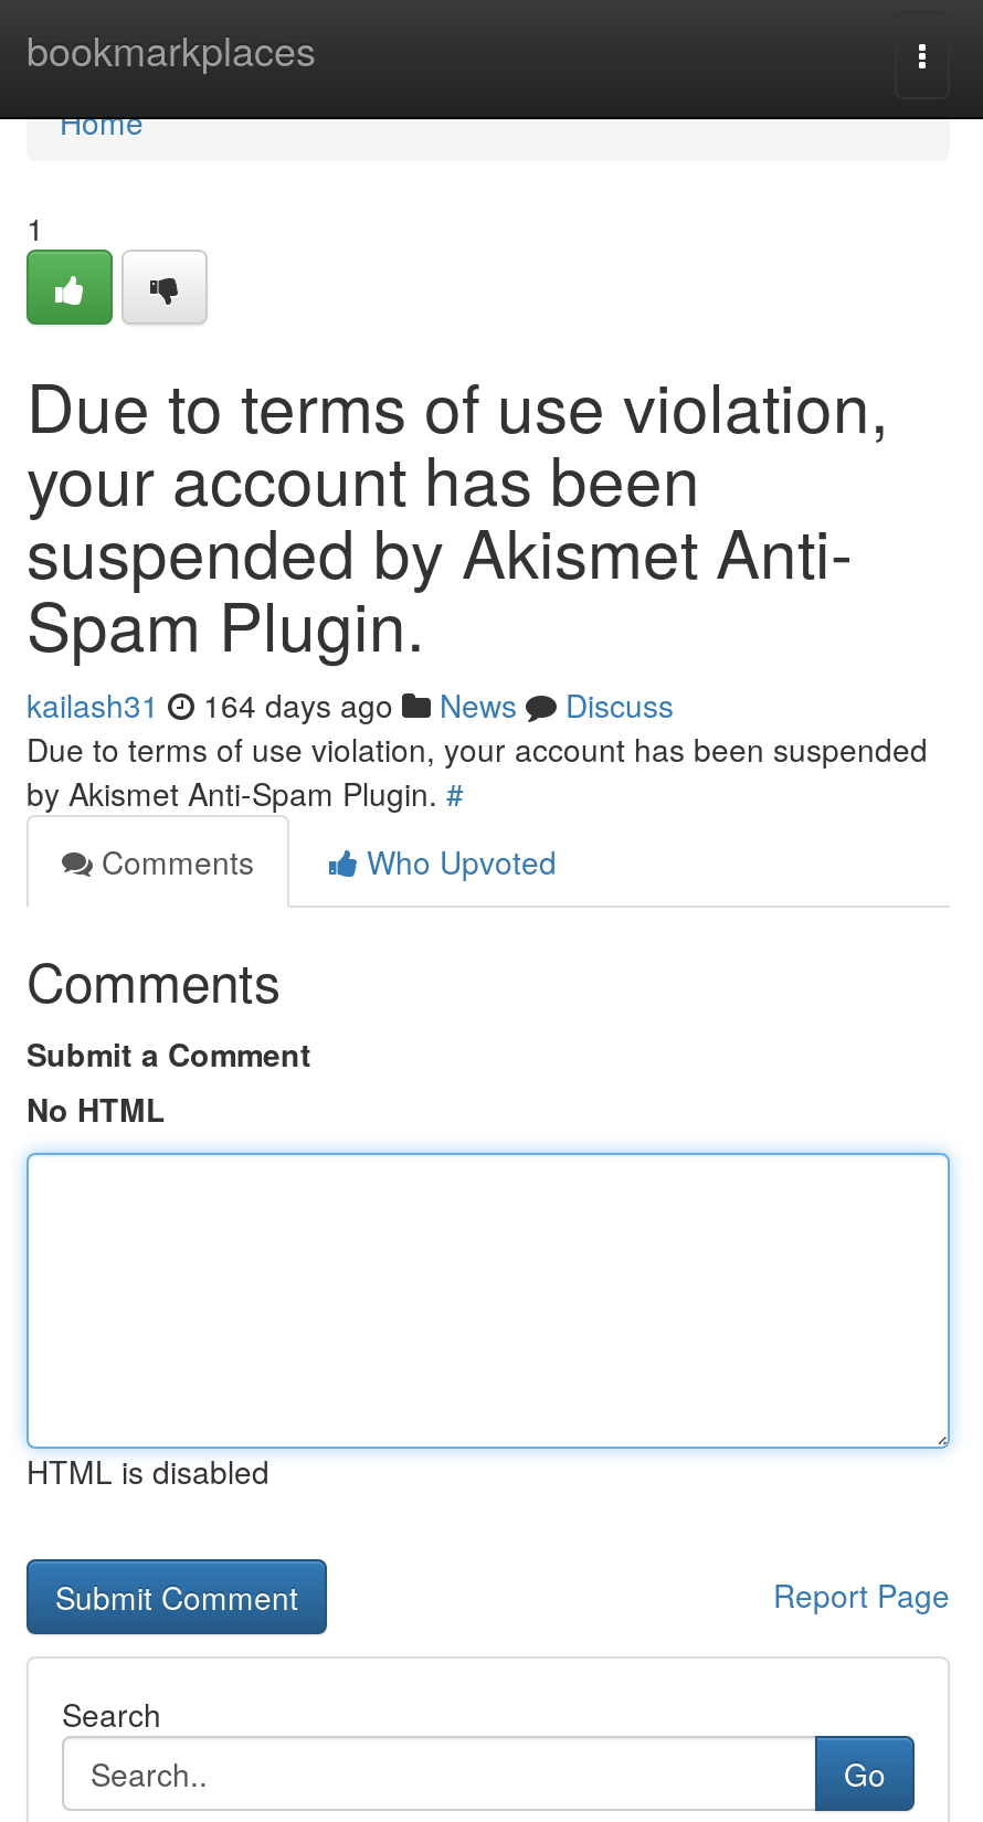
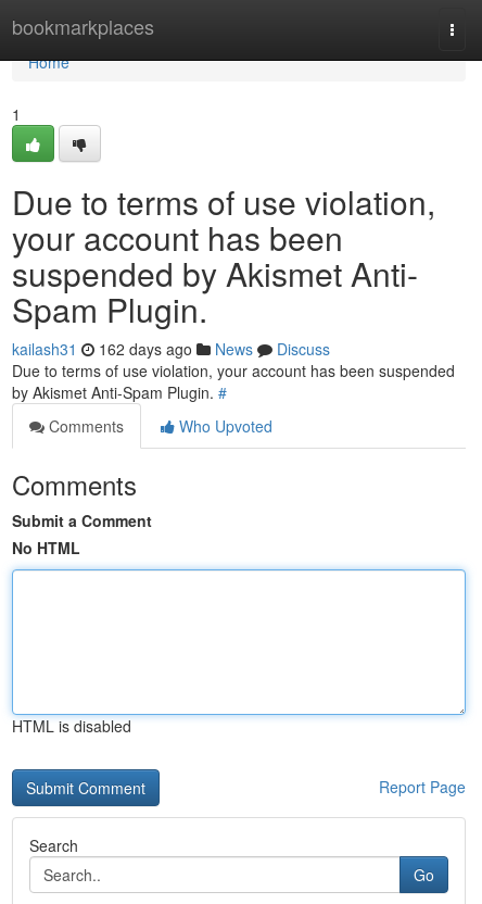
[27,682,674,727] kailash31 164 days ago News Discuss -> [12,338,330,360] kailash31 162 days ago News Discuss

